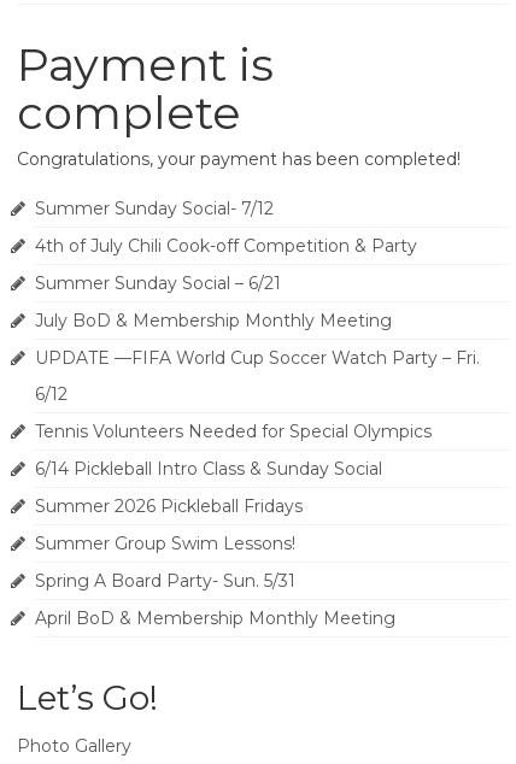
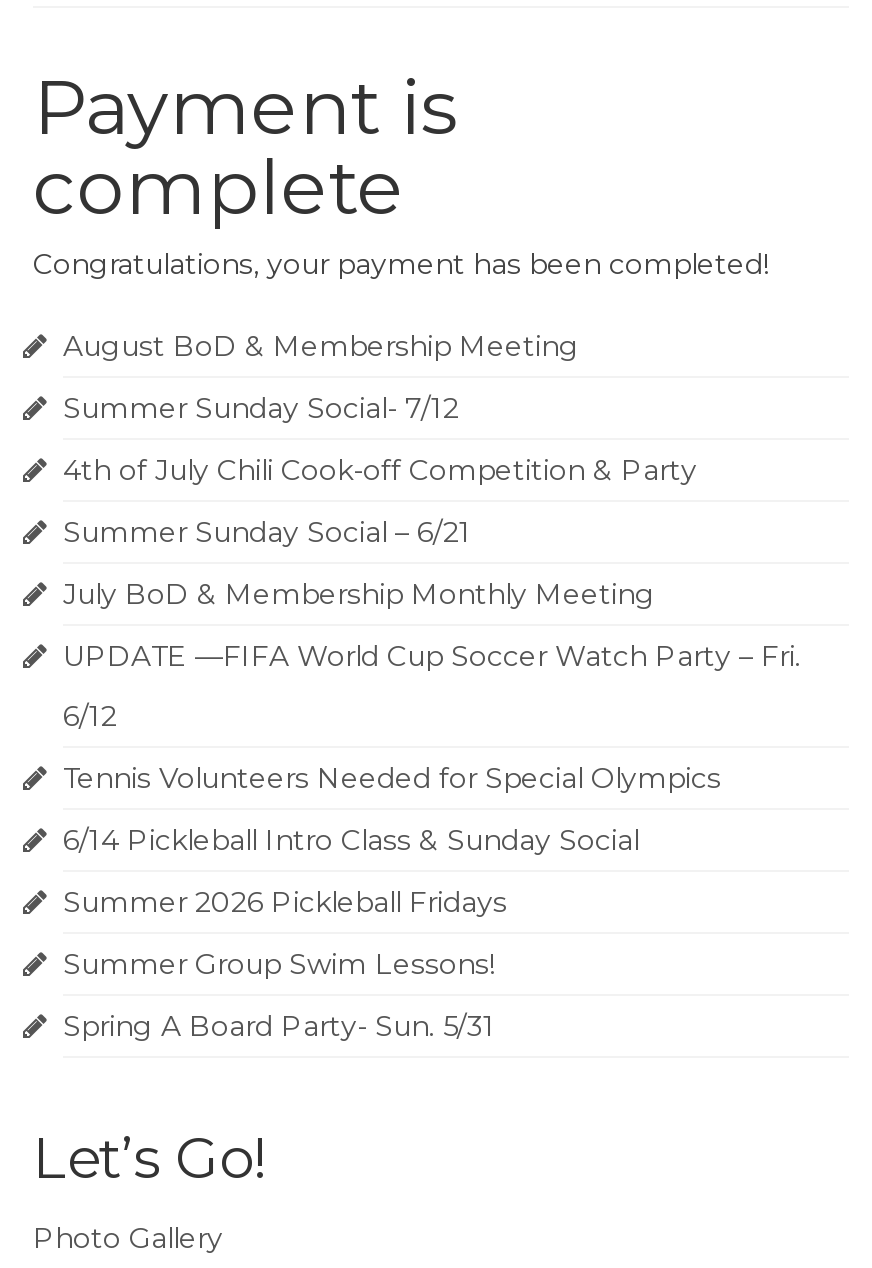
none -> [63,328,579,364] August BoD & Membership Meeting
moved [35,198,480,592] -> [63,390,801,1044]: Summer Sunday Social- 7/12 | 4th of July Chili Cook-off Competition & Party | Summer Sunday Social – 6/21 | ... | Summer Group Swim Lessons! | Spring A Board Party- Sun. 5/31
[35,608,395,629] April BoD & Membership Monthly Meeting -> none

